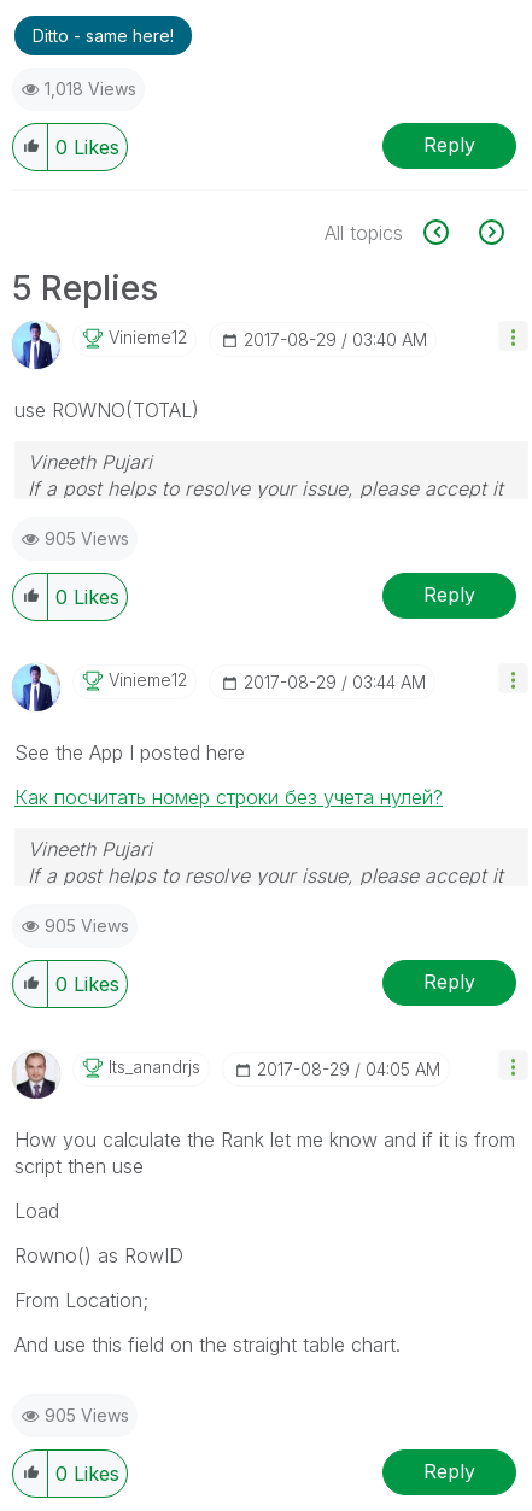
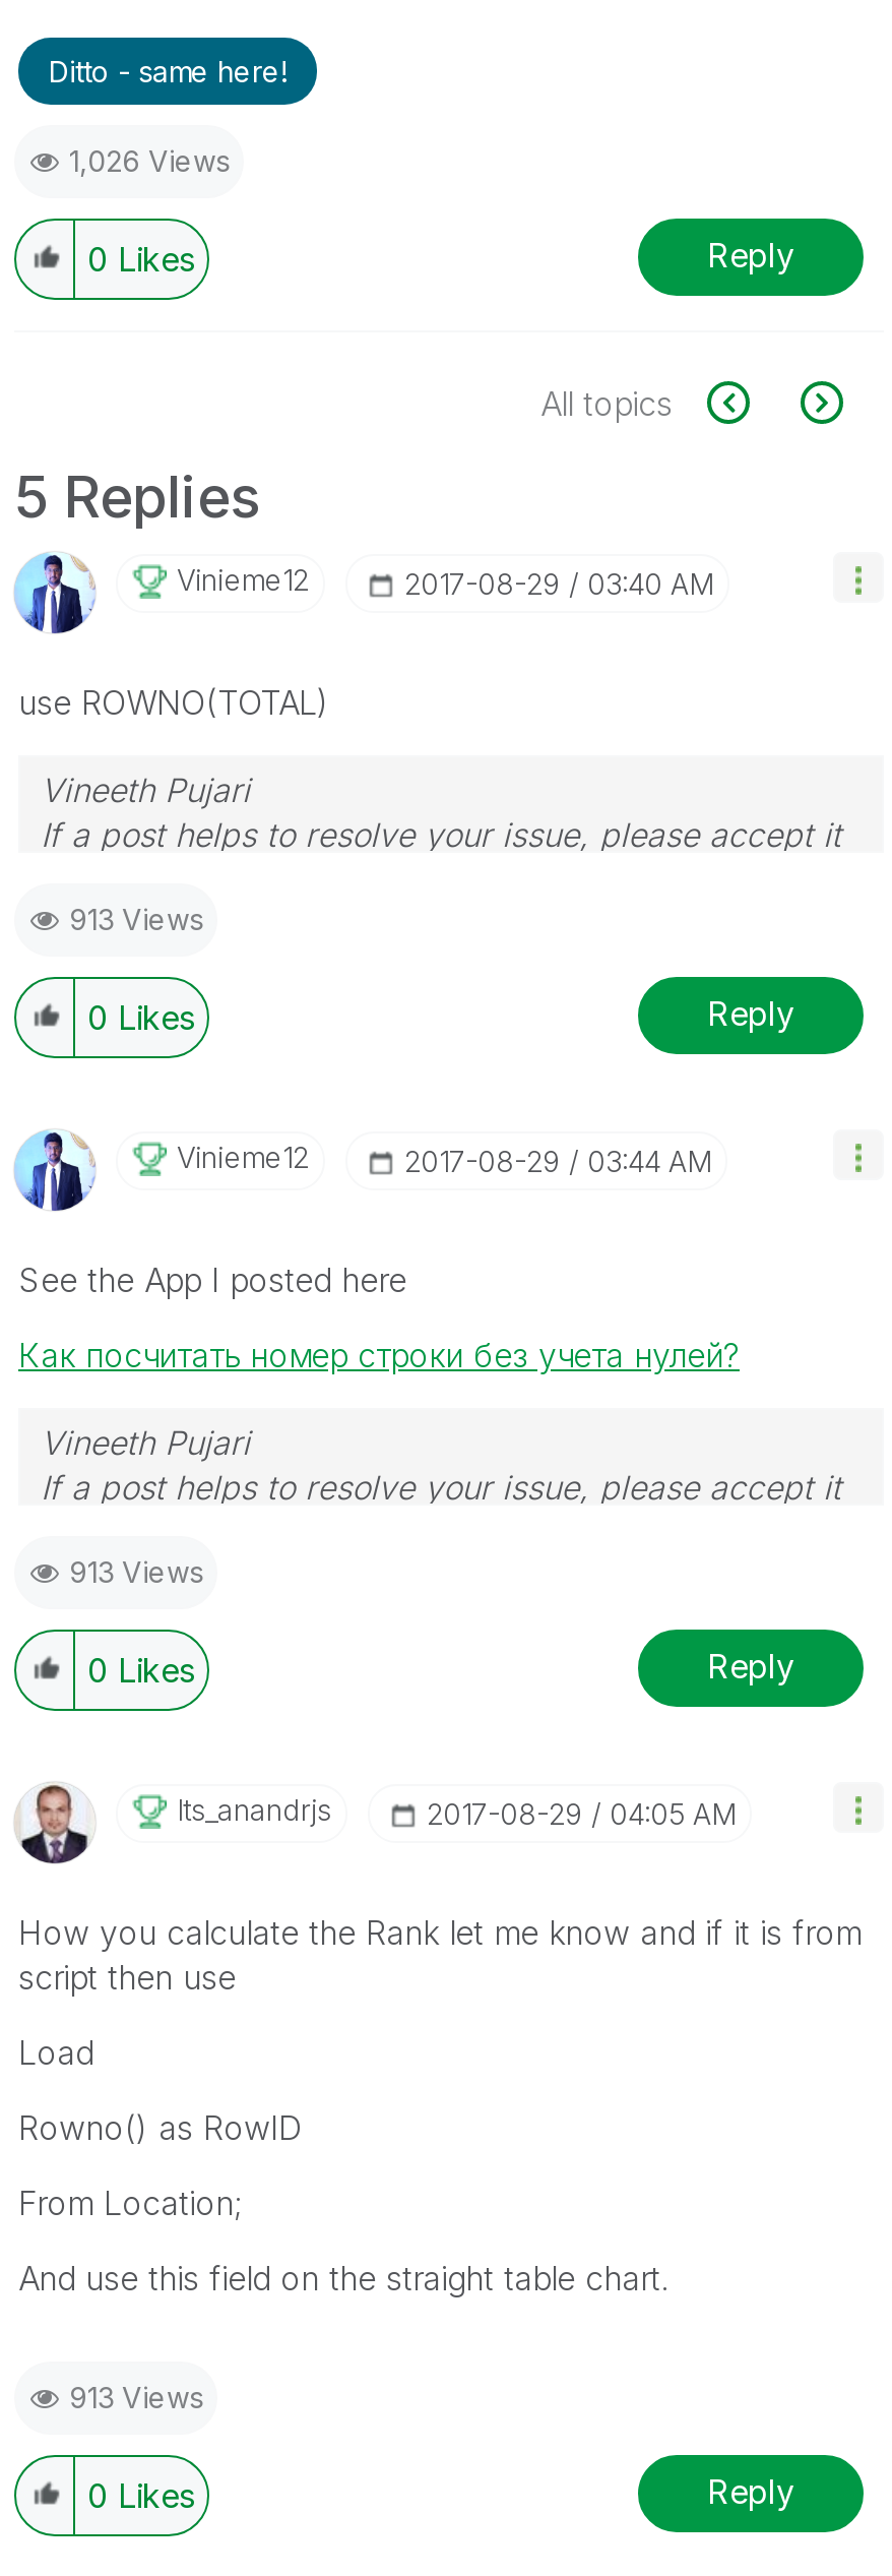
[45,78,136,98] 1,018 Views -> [69,142,230,177] 1,026 Views
[45,528,129,548] 905 Views -> [69,901,203,935] 913 Views
[45,915,129,935] 905 Views -> [69,1553,203,1588] 913 Views
[45,1404,129,1425] 905 Views -> [69,2379,203,2413] 913 Views

